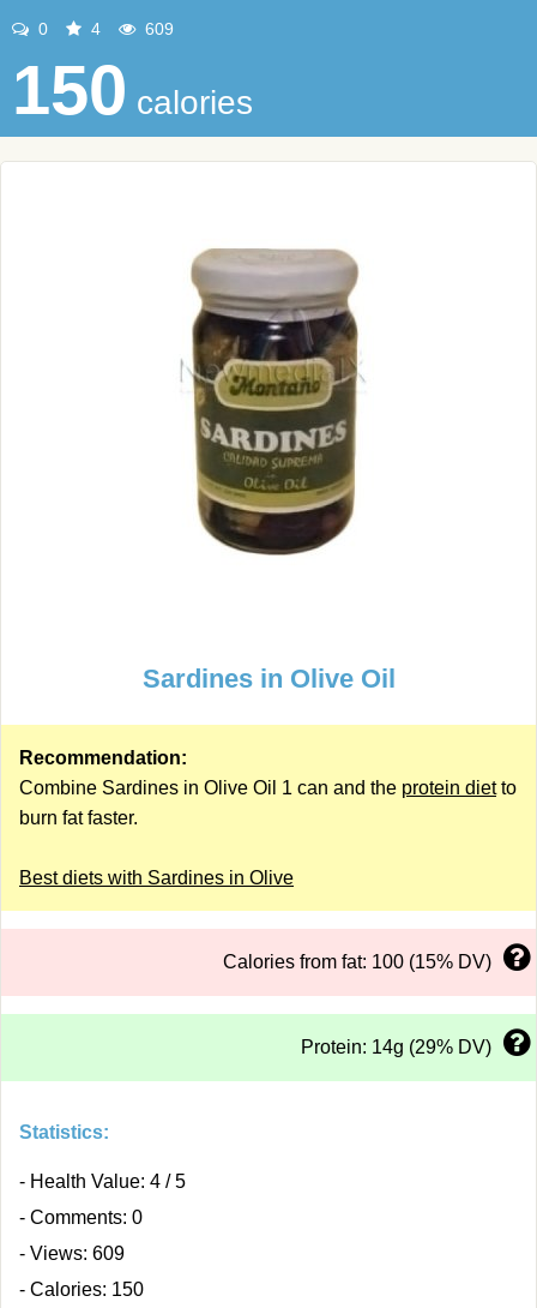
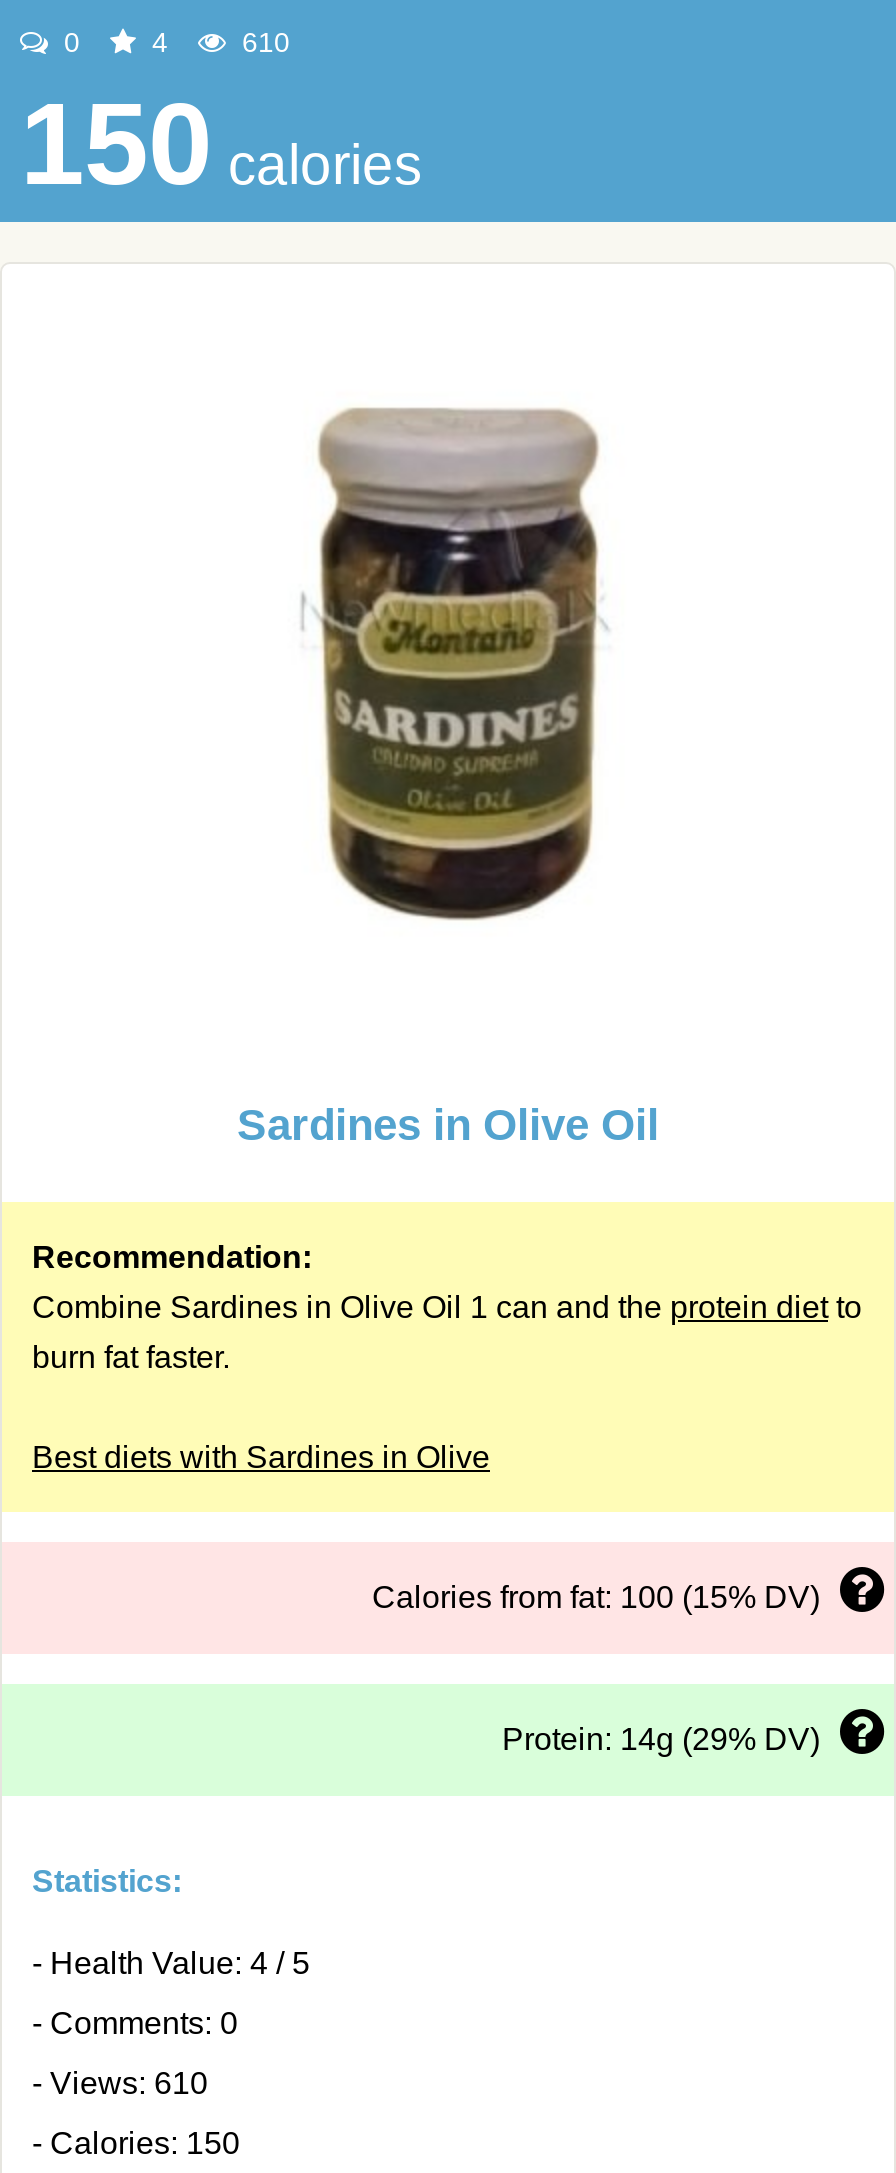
[140,19,174,38] 609 -> [234,26,290,58] 610
[19,1243,125,1264] - Views: 609 -> [32,2066,208,2100] - Views: 610

